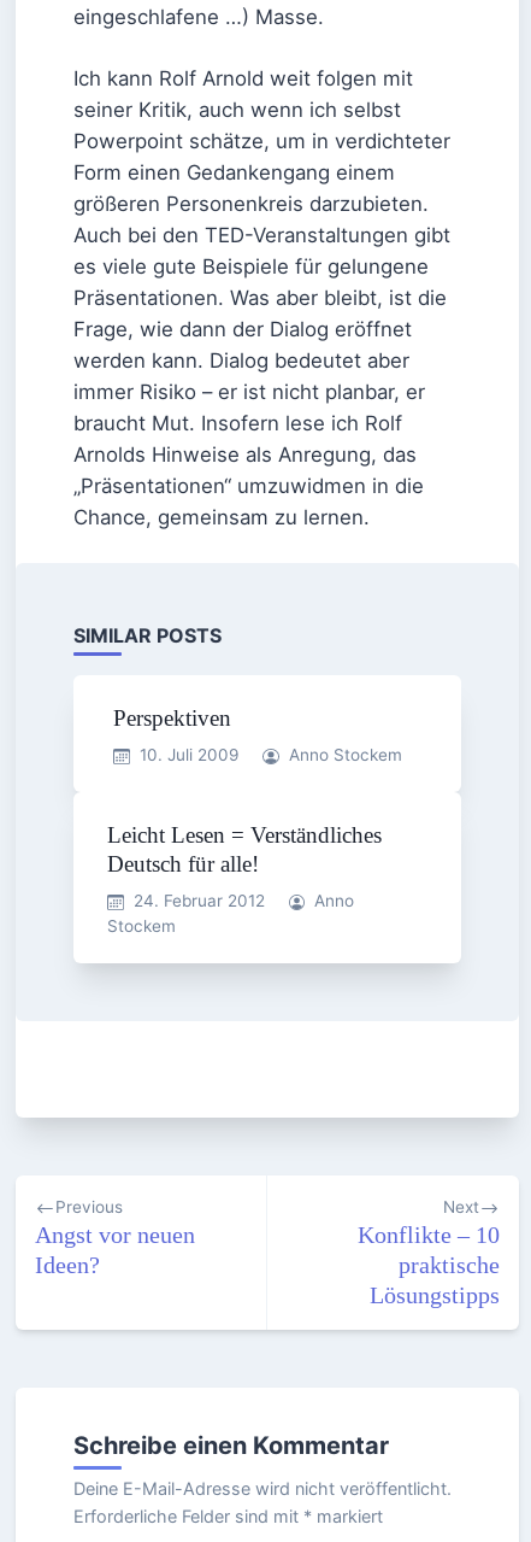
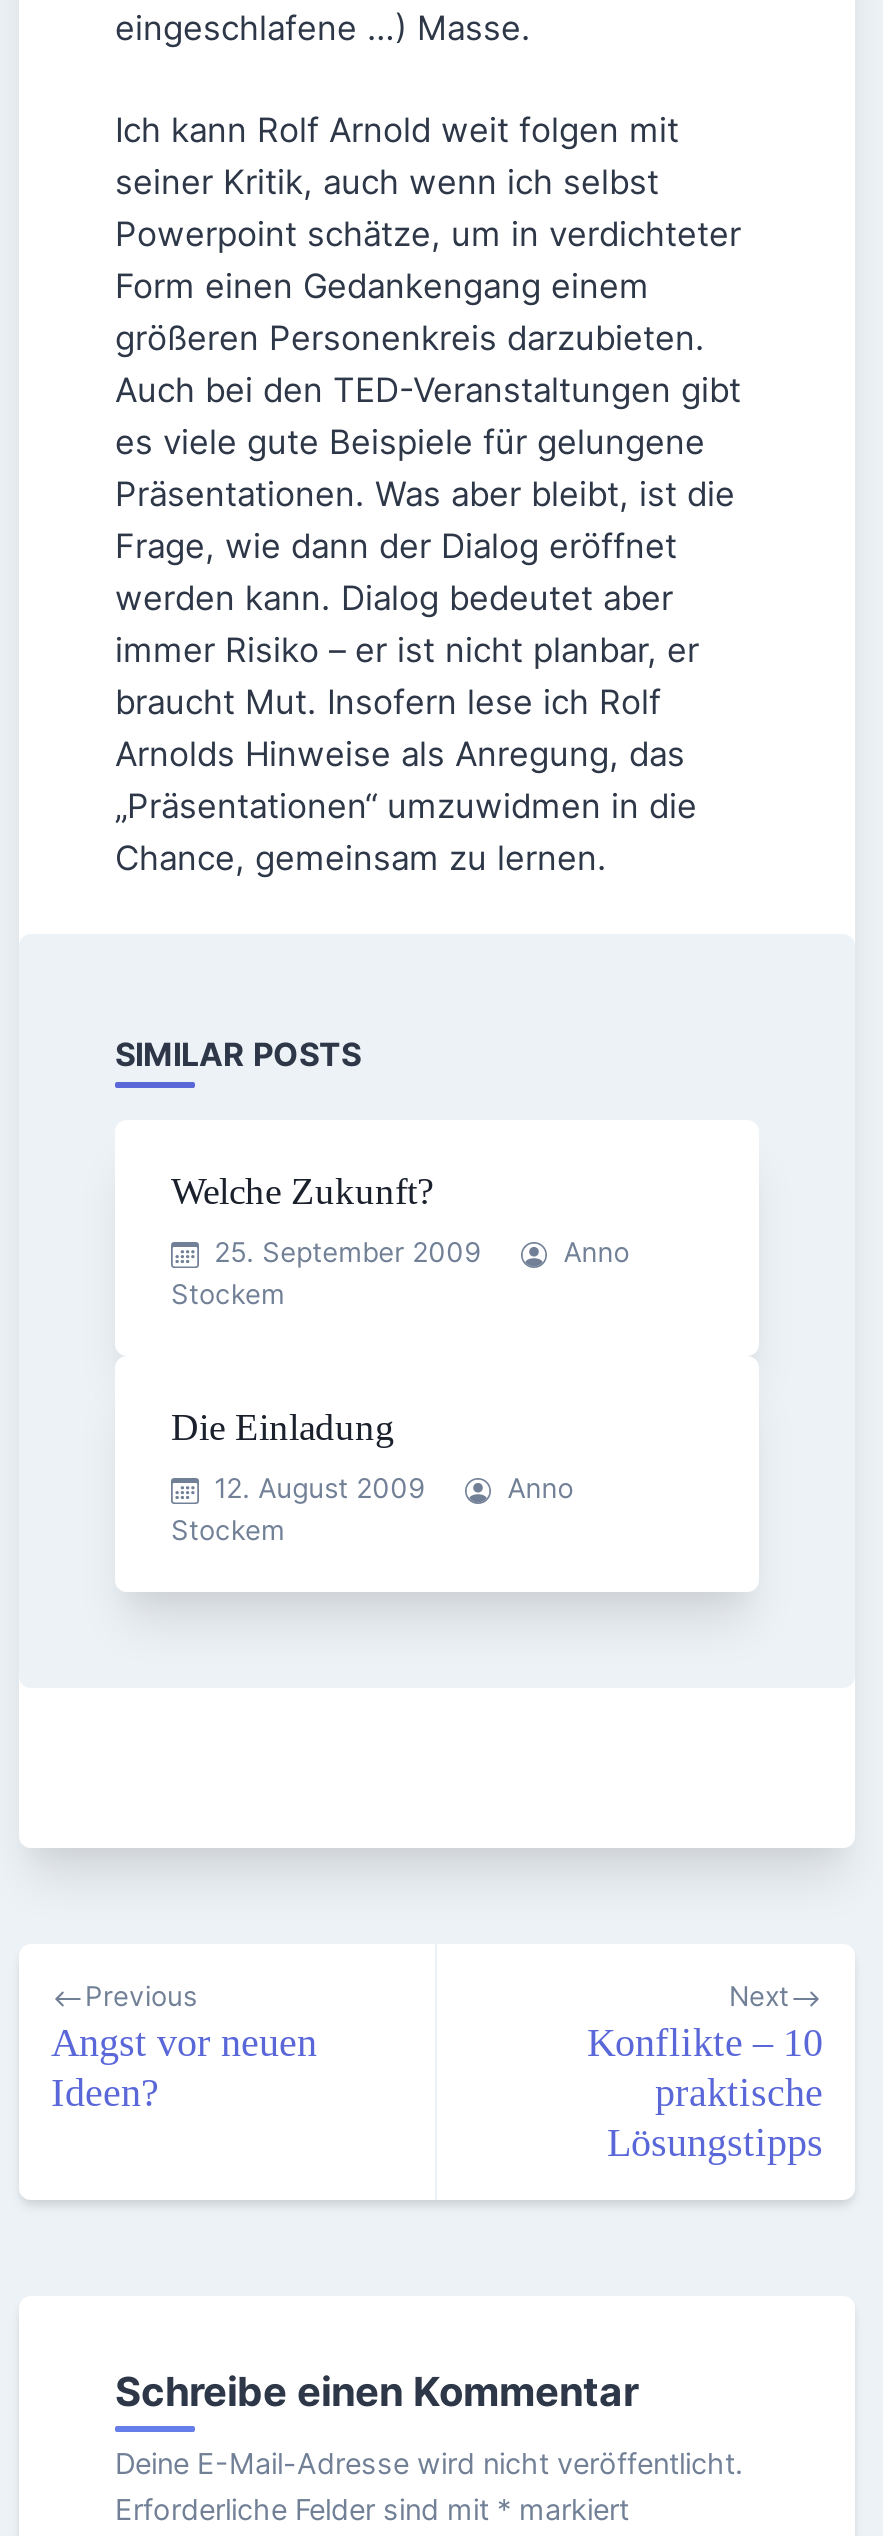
[114,706,232,731] Perspektiven -> [171,1170,433,1212] Welche Zukunft?
[140,745,402,765] 10. Juli 2009 | Anno Stockem -> [171,1236,629,1310] 25. September 2009 | Anno | Stockem
[107,822,382,877] Leicht Lesen = Verständliches | Deutsch für alle! -> [171,1406,395,1448] Die Einladung
[133,891,264,910] 24. Februar 2012 -> [214,1472,424,1504] 12. August 2009

